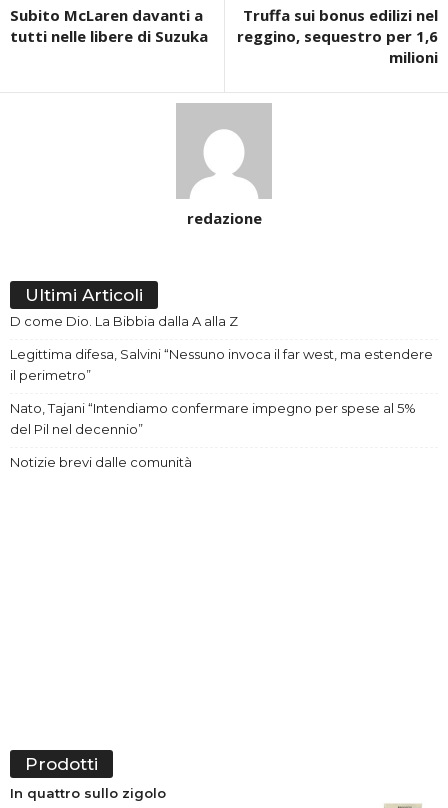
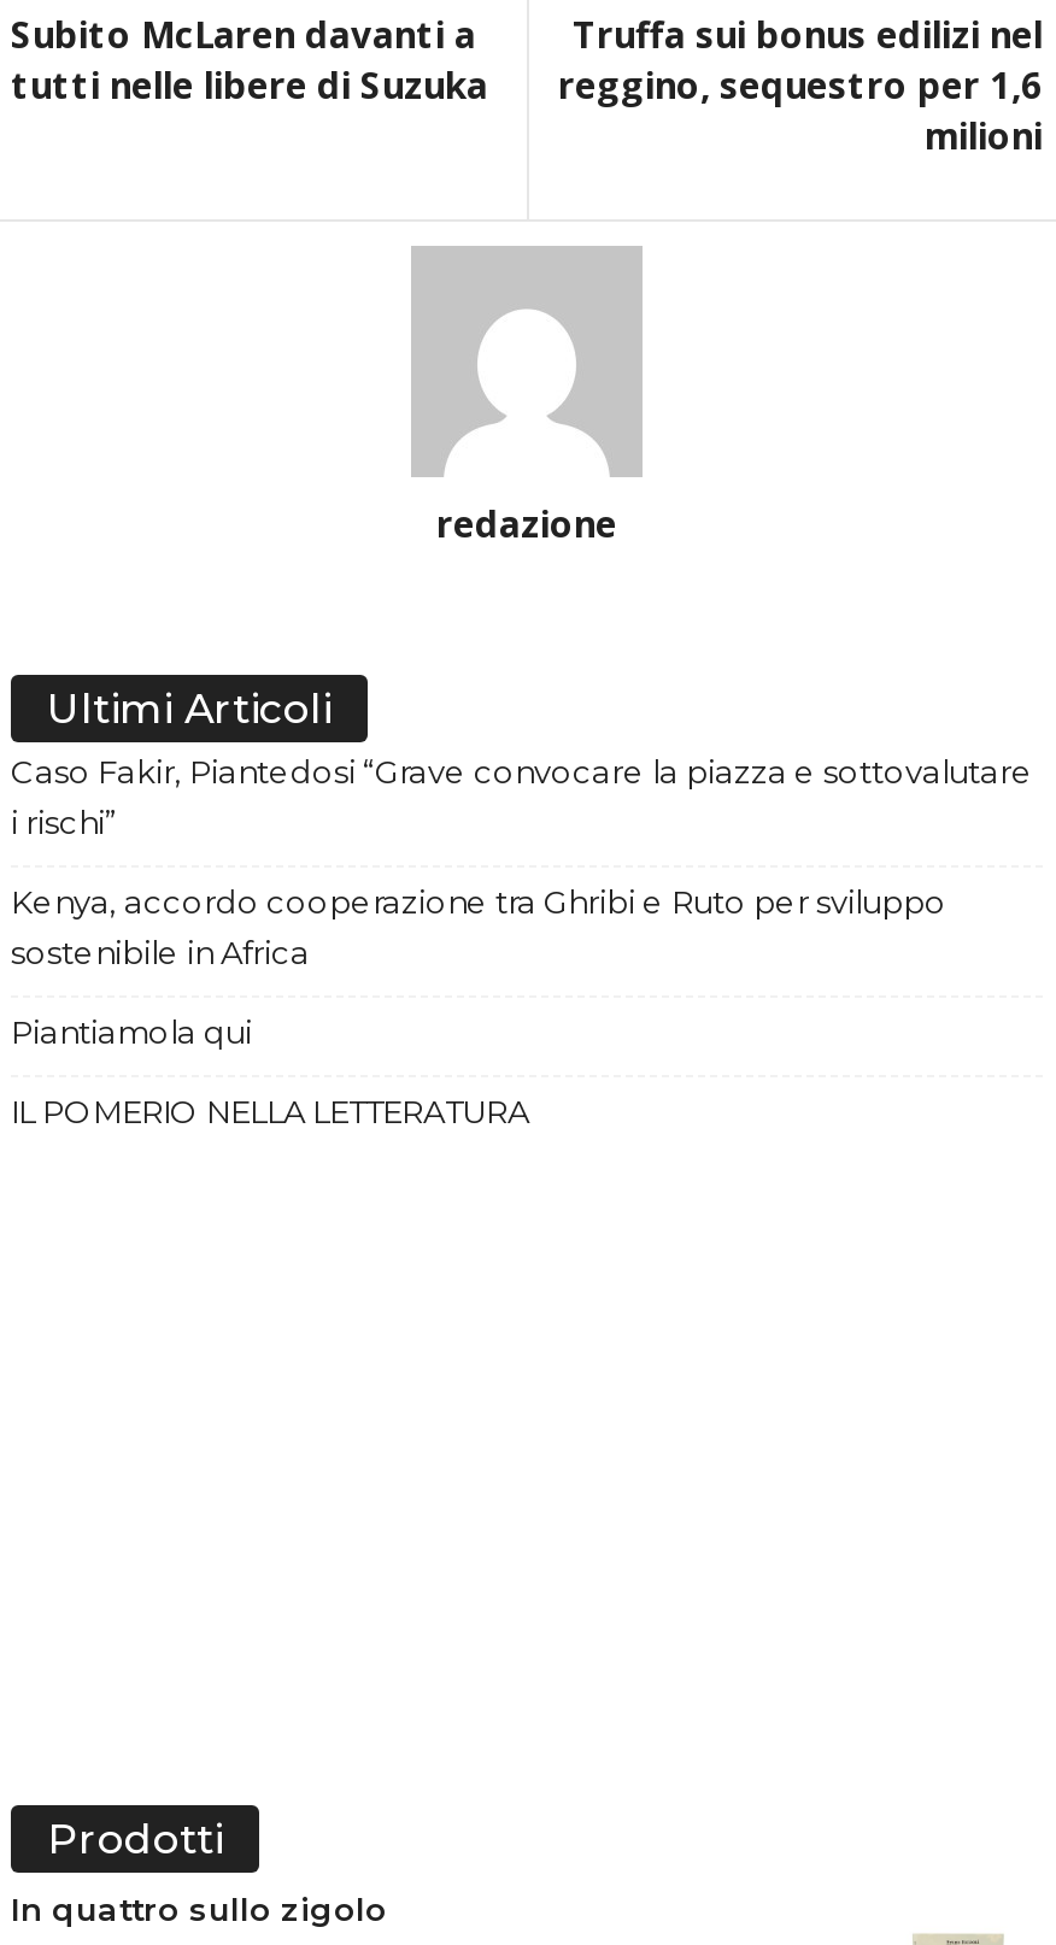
[10,313,238,329] D come Dio. La Bibbia dalla A alla Z -> [11,753,1033,842] Caso Fakir, Piantedosi “Grave convocare la piazza e sottovalutare | i rischi”
[10,346,433,383] Legittima difesa, Salvini “Nessuno invoca il far west, ma estendere | il perimetro” -> [11,883,946,972] Kenya, accordo cooperazione tra Ghribi e Ruto per sviluppo | sostenibile in Africa
[10,400,416,437] Nato, Tajani “Intendiamo confermare impegno per spese al 5% | del Pil nel decennio” -> [11,1013,252,1052] Piantiamola qui
[10,454,192,470] Notizie brevi dalle comunità -> [11,1093,529,1131] IL POMERIO NELLA LETTERATURA

